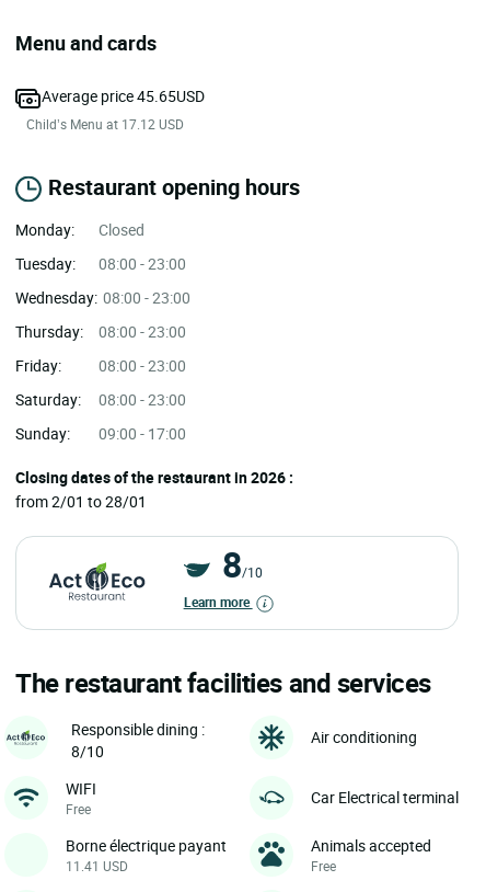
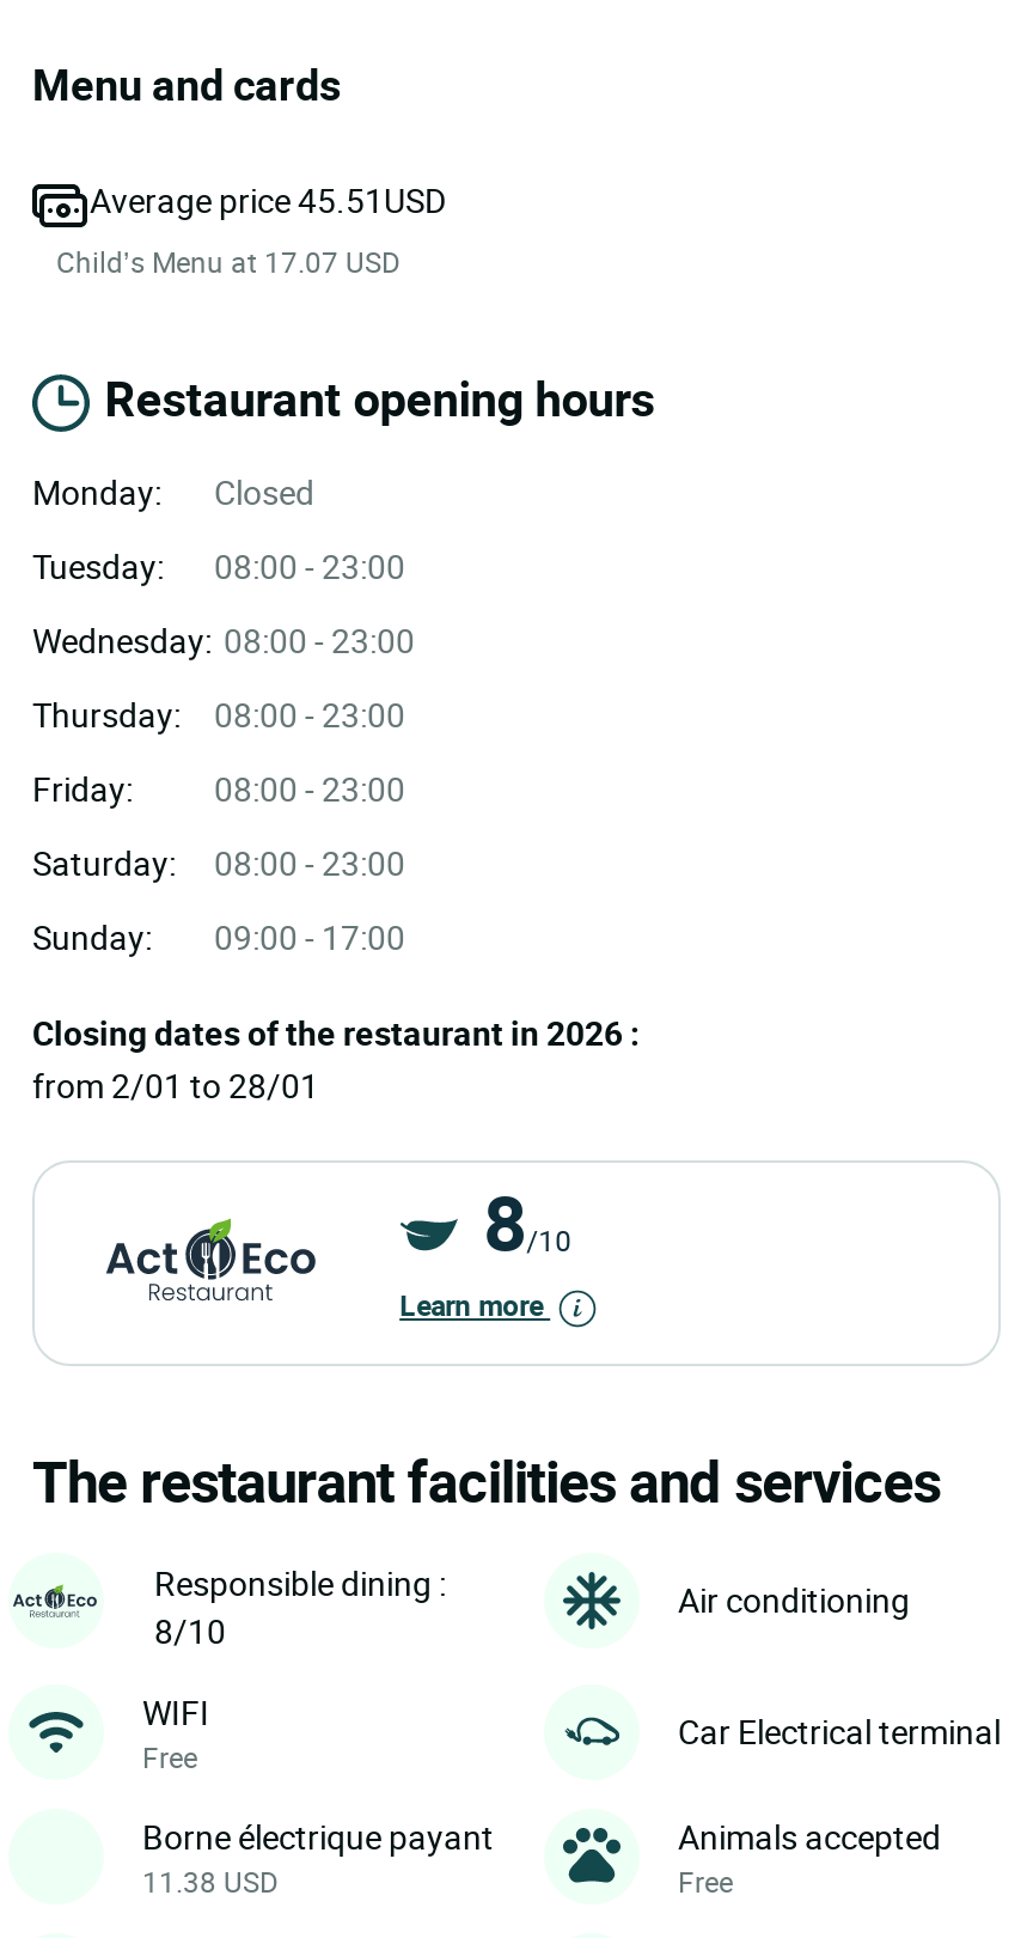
[42,86,205,107] Average price 45.65USD -> [90,178,446,223] Average price 45.51USD
[26,115,184,132] Child’s Menu at 17.12 USD -> [56,241,401,279] Child’s Menu at 17.07 USD
[66,857,128,874] 11.41 USD -> [142,1861,279,1899] 11.38 USD

